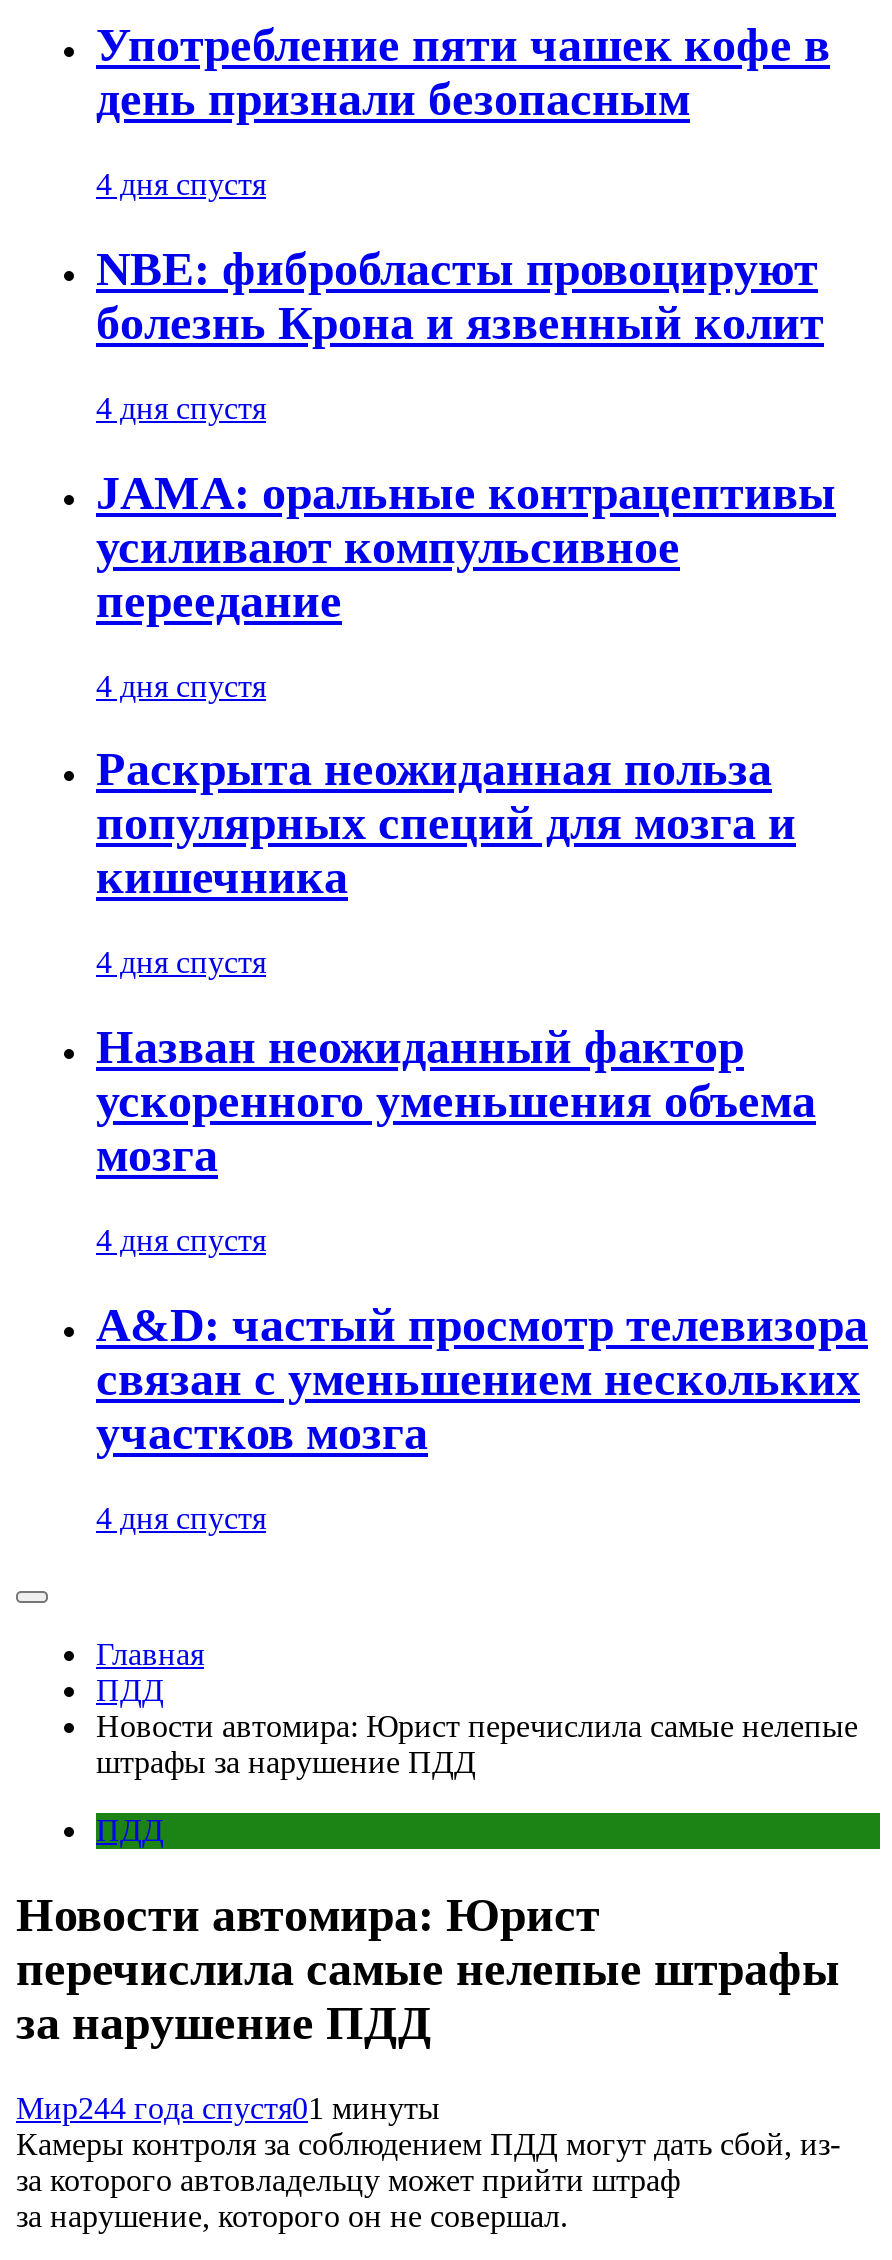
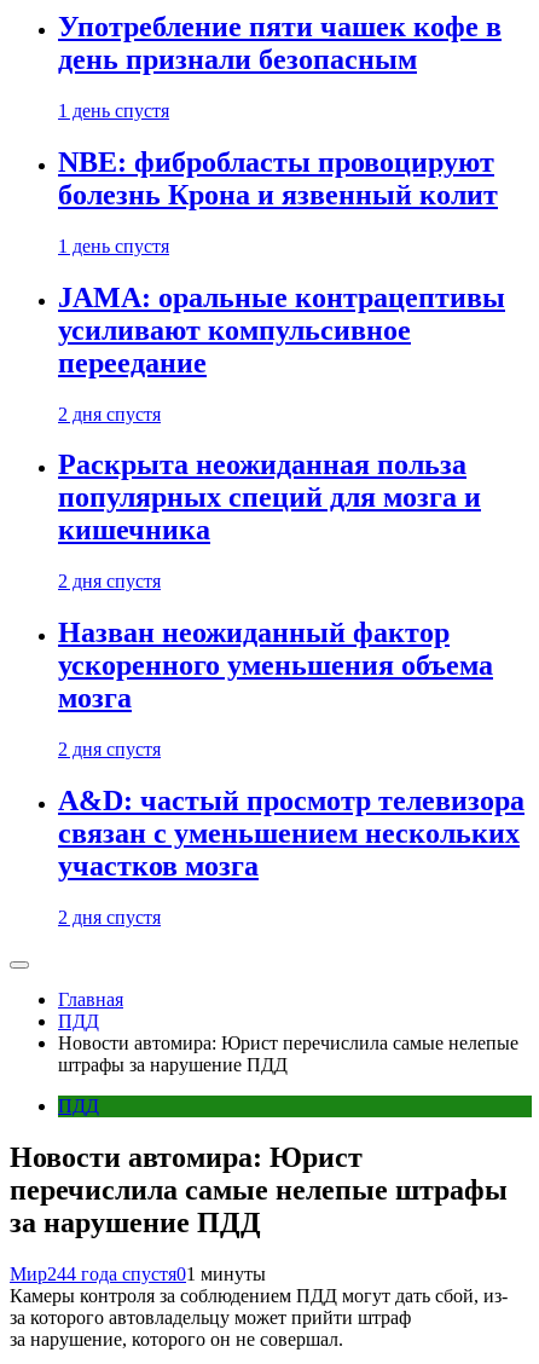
[96,167,266,201] 4 дня спустя -> [58,100,169,121] 1 день спустя
[96,391,266,425] 4 дня спустя -> [58,236,169,256] 1 день спустя
[96,668,266,702] 4 дня спустя -> [58,403,161,424] 2 дня спустя
[96,946,266,980] 4 дня спустя -> [58,571,161,592] 2 дня спустя
[96,1223,266,1257] 4 дня спустя -> [58,739,161,760] 2 дня спустя
[96,1501,266,1535] 4 дня спустя -> [58,907,161,927] 2 дня спустя

